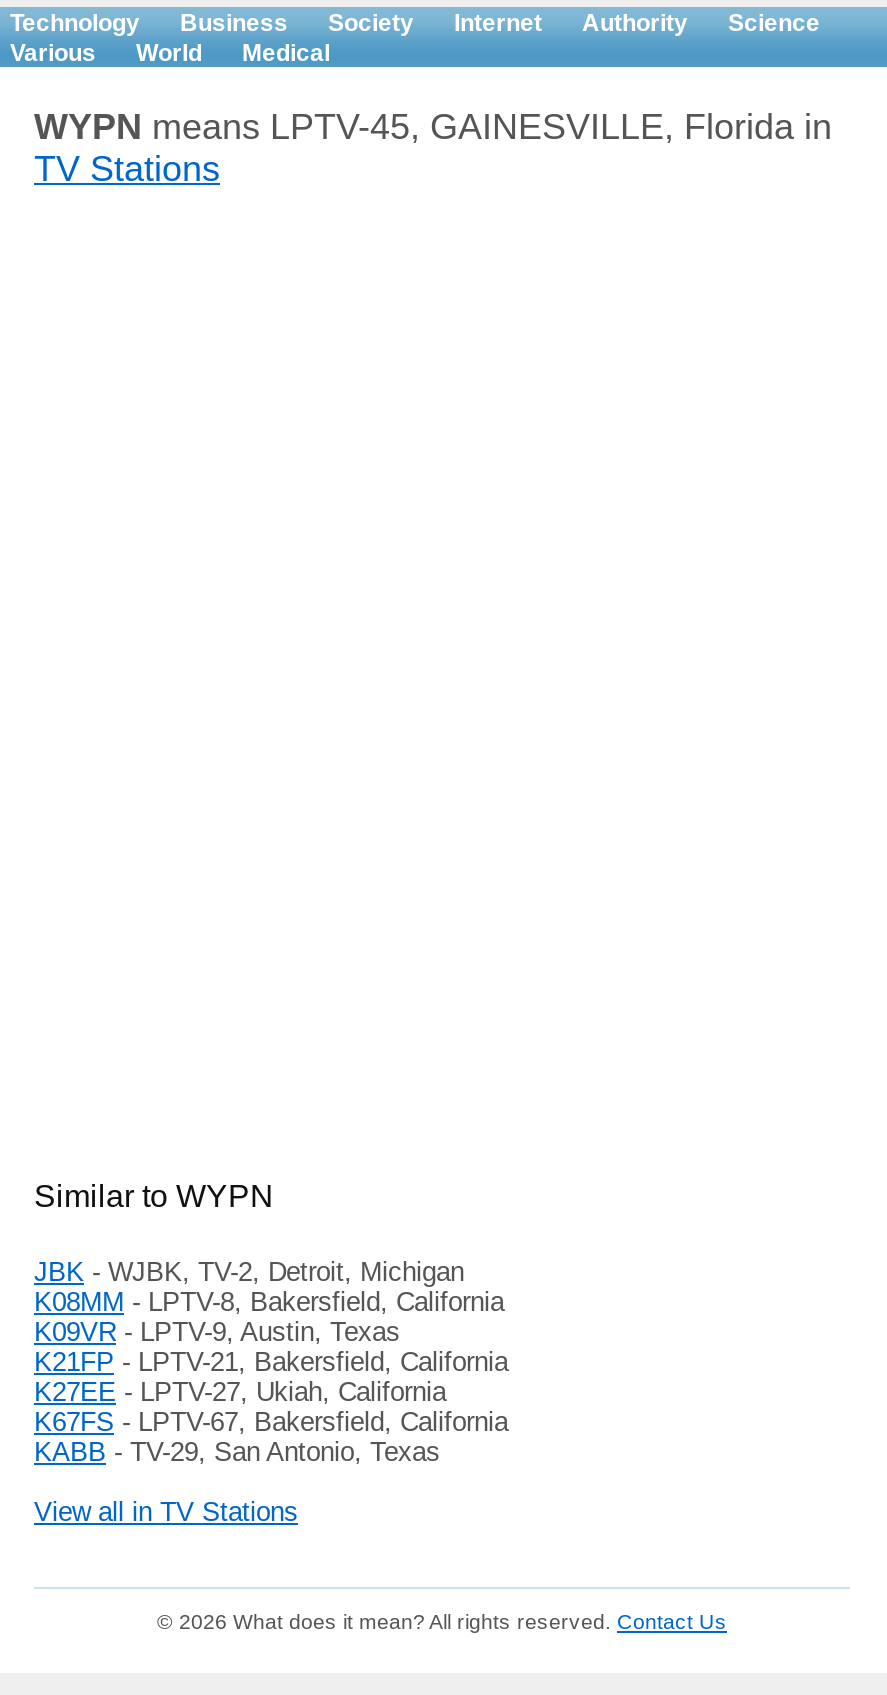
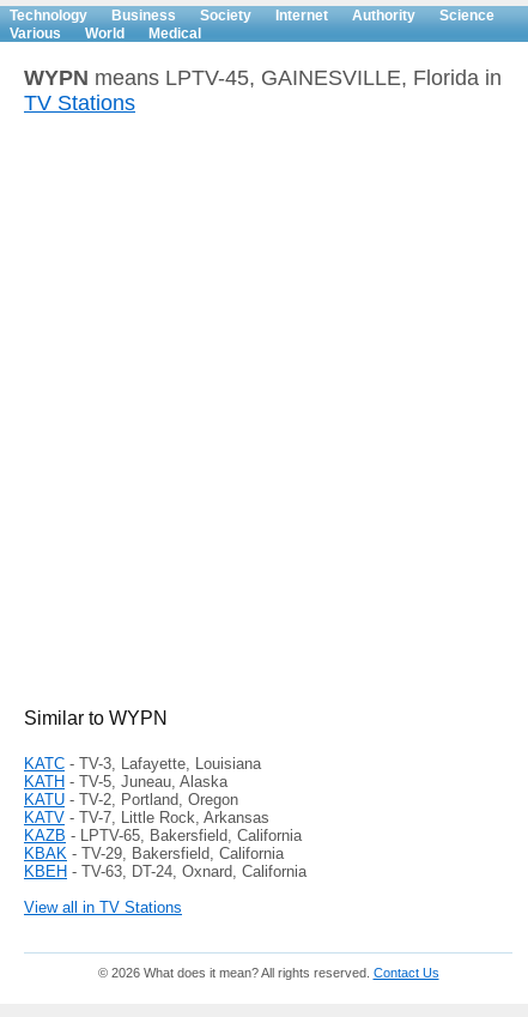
[34,1257,508,1467] JBK - WJBK, TV-2, Detroit, Michigan | K08MM - LPTV-8, Bakersfield, California | K09VR - LPTV-9, Austin, Texas | K21FP - LPTV-21, Bakersfield, California | K27EE - LPTV-27, Ukiah, California | K67FS - LPTV-67, Bakersfield, California | KABB - TV-29, San Antonio, Texas -> [24,755,307,880] KATC - TV-3, Lafayette, Louisiana | KATH - TV-5, Juneau, Alaska | KATU - TV-2, Portland, Oregon | KATV - TV-7, Little Rock, Arkansas | KAZB - LPTV-65, Bakersfield, California | KBAK - TV-29, Bakersfield, California | KBEH - TV-63, DT-24, Oxnard, California

